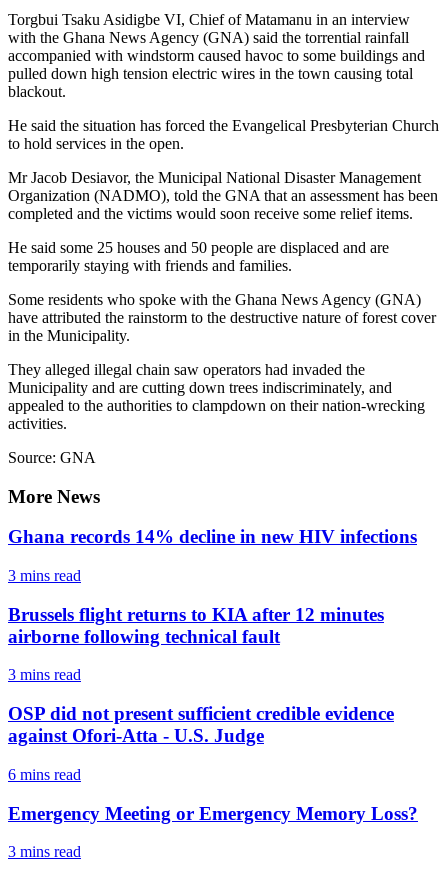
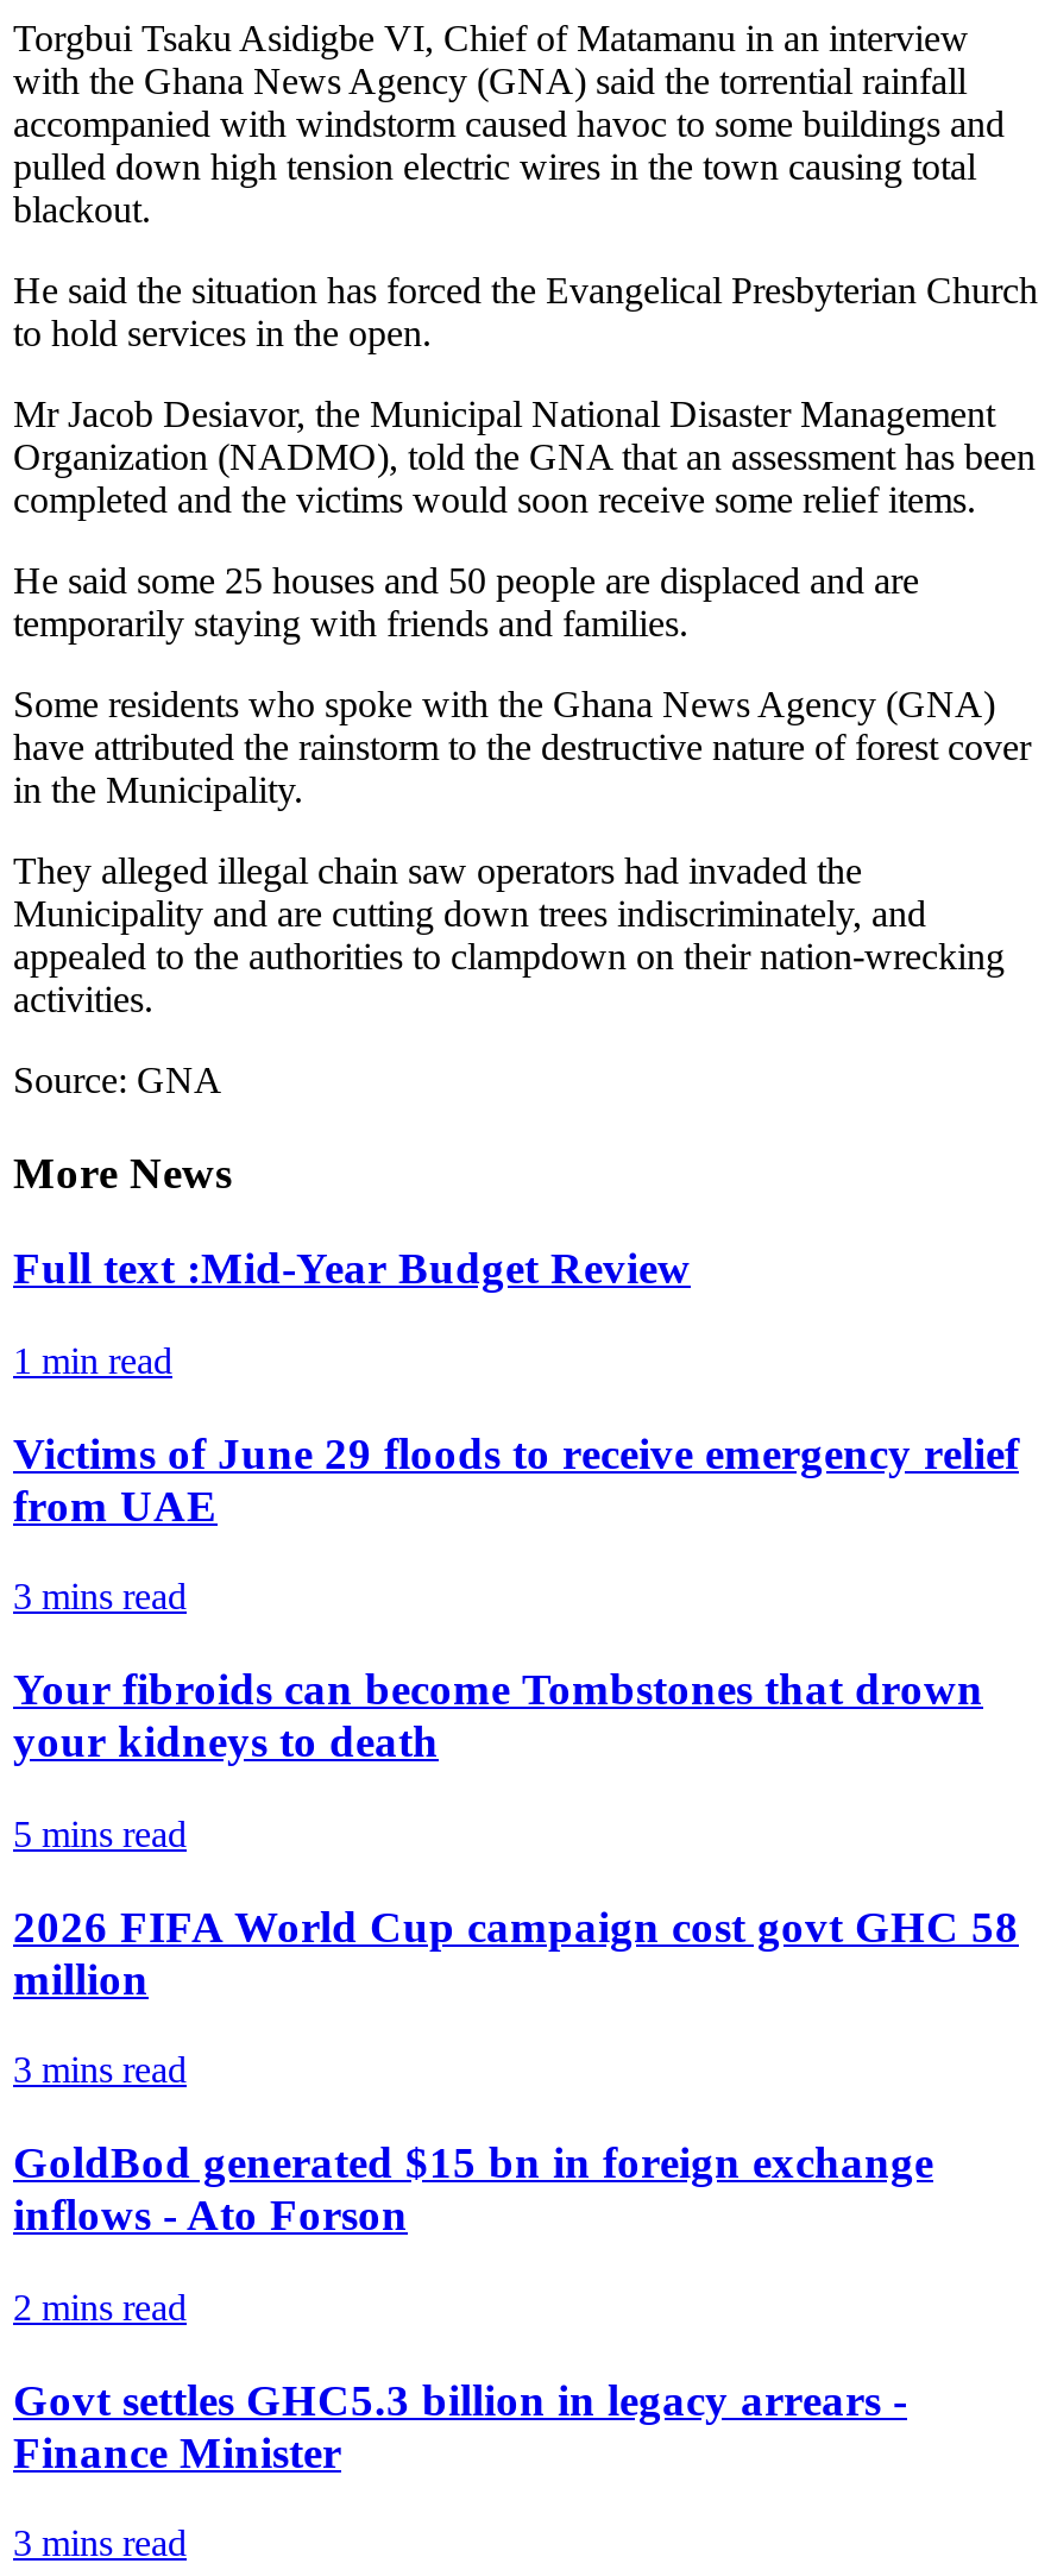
[8,526,417,547] Ghana records 14% decline in new HIV infections -> [13,1244,1019,1530] Full text :Mid-Year Budget Review | 1 min read | Victims of June 29 floods to receive emergency relief | from UAE
[8,604,384,647] Brussels flight returns to KIA after 12 minutes | airborne following technical fault -> [13,1664,1019,2003] Your fibroids can become Tombstones that drown | your kidneys to death | 5 mins read | 2026 FIFA World Cup campaign cost govt GHC 58 | million
[8,703,394,746] OSP did not present sufficient credible evidence | against Ofori-Atta - U.S. Judge -> [13,2137,933,2240] GoldBod generated $15 bn in foreign exchange | inflows - Ato Forson
[8,766,81,783] 6 mins read -> [13,2287,187,2327] 2 mins read
[8,803,418,824] Emergency Meeting or Emergency Memory Loss? -> [13,2374,907,2476] Govt settles GHC5.3 billion in legacy arrears - | Finance Minister

